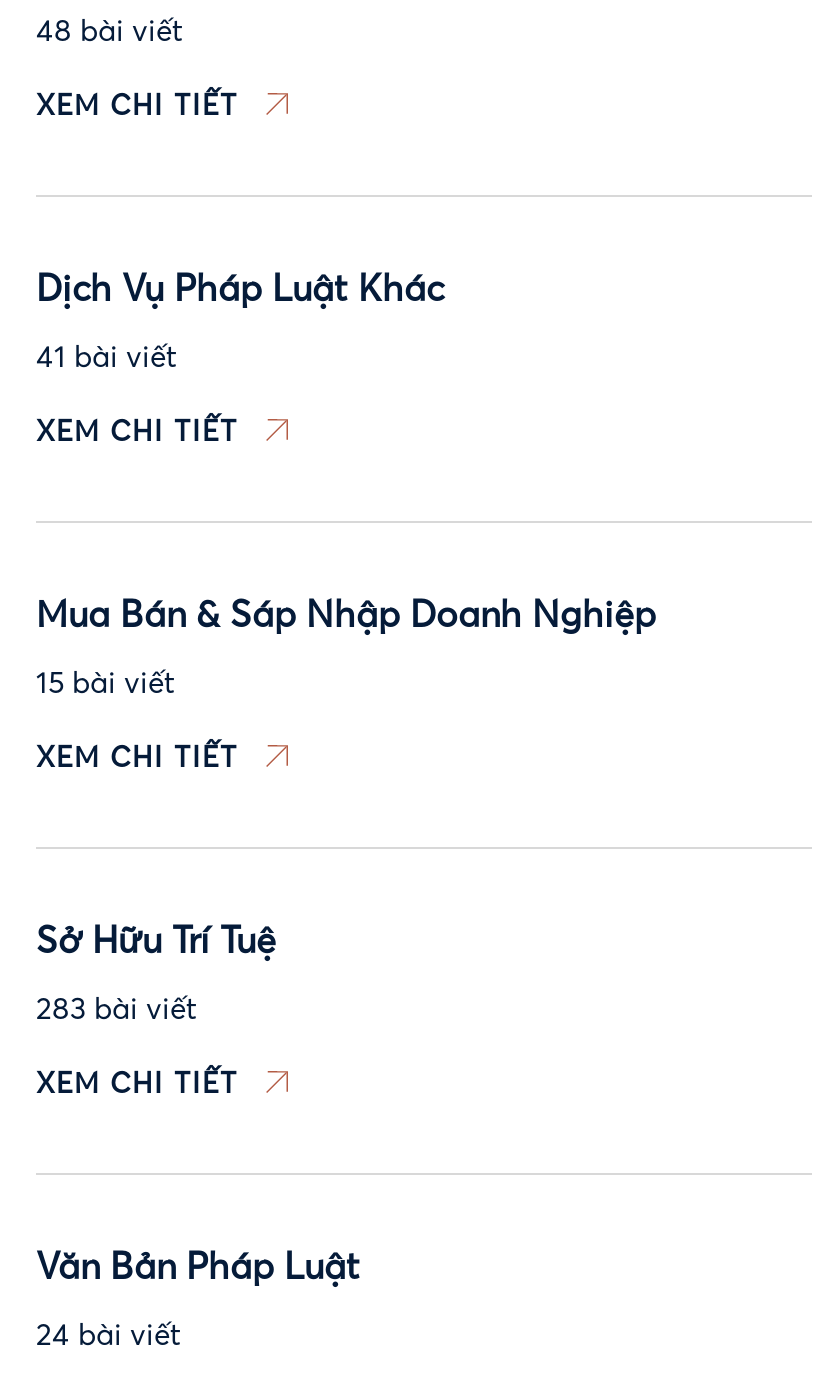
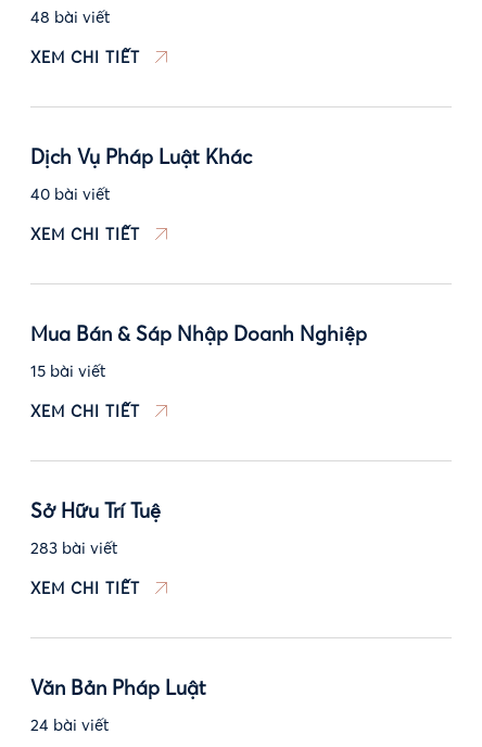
[36,338,176,376] 41 bài viết -> [30,184,110,205] 40 bài viết

